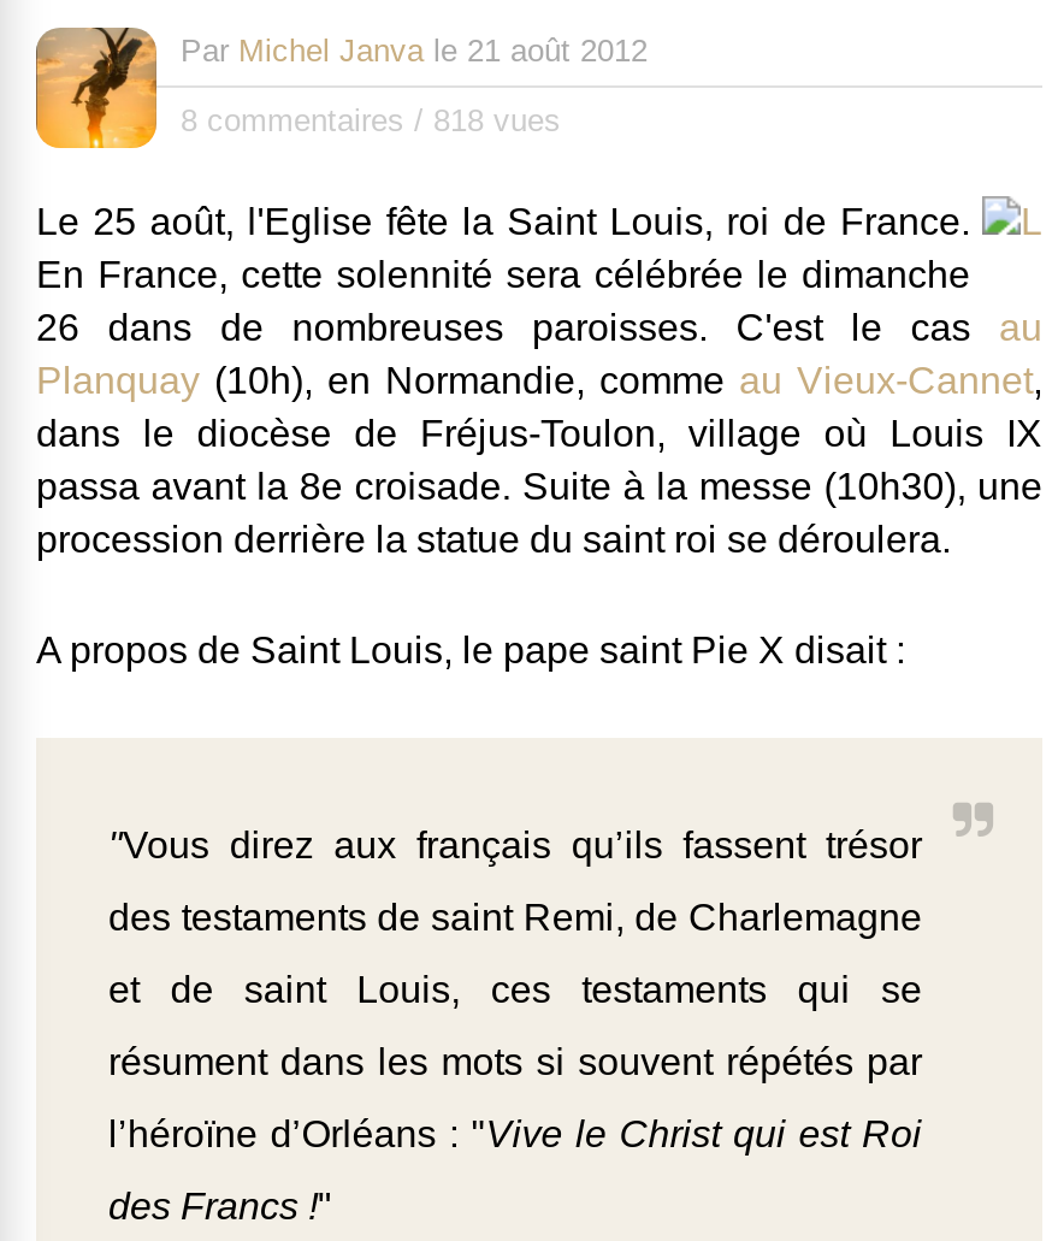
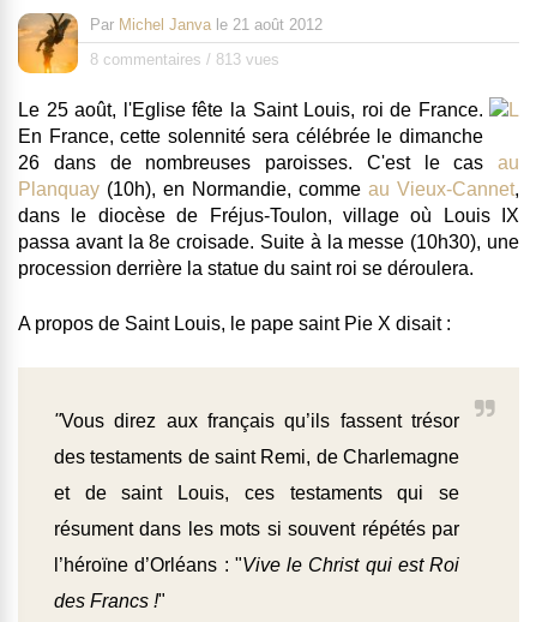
[181,103,561,139] 8 commentaires / 818 vues -> [90,51,279,69] 8 commentaires / 813 vues

